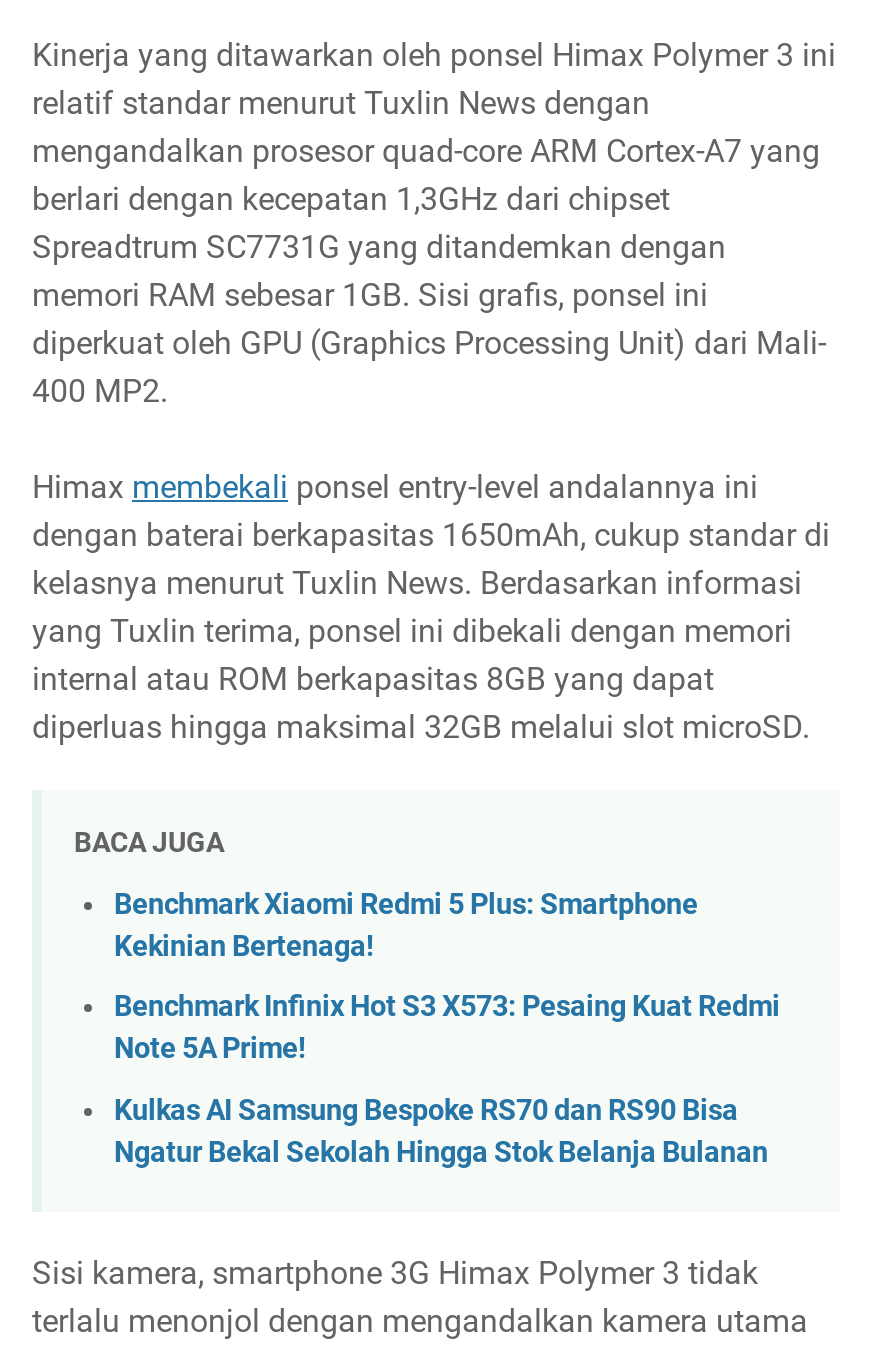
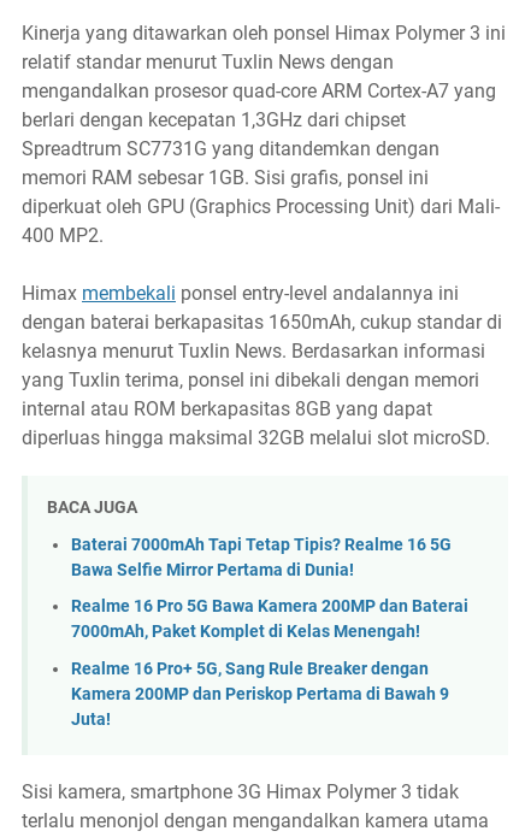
[114,888,698,964] Benchmark Xiaomi Redmi 5 Plus: Smartphone | Kekinian Bertenaga! -> [71,534,452,580] Baterai 7000mAh Tapi Tetap Tipis? Realme 16 5G | Bawa Selfie Mirror Pertama di Dunia!
[114,991,780,1067] Benchmark Infinix Hot S3 X573: Pesaing Kuat Redmi | Note 5A Prime! -> [71,597,468,642] Realme 16 Pro 5G Bawa Kamera 200MP dan Baterai | 7000mAh, Paket Komplet di Kelas Menengah!
[114,1094,768,1170] Kulkas AI Samsung Bespoke RS70 dan RS90 Bisa | Ngatur Bekal Sekolah Hingga Stok Belanja Bulanan -> [71,659,449,730] Realme 16 Pro+ 5G, Sang Rule Breaker dengan | Kamera 200MP dan Periskop Pertama di Bawah 9 | Juta!

